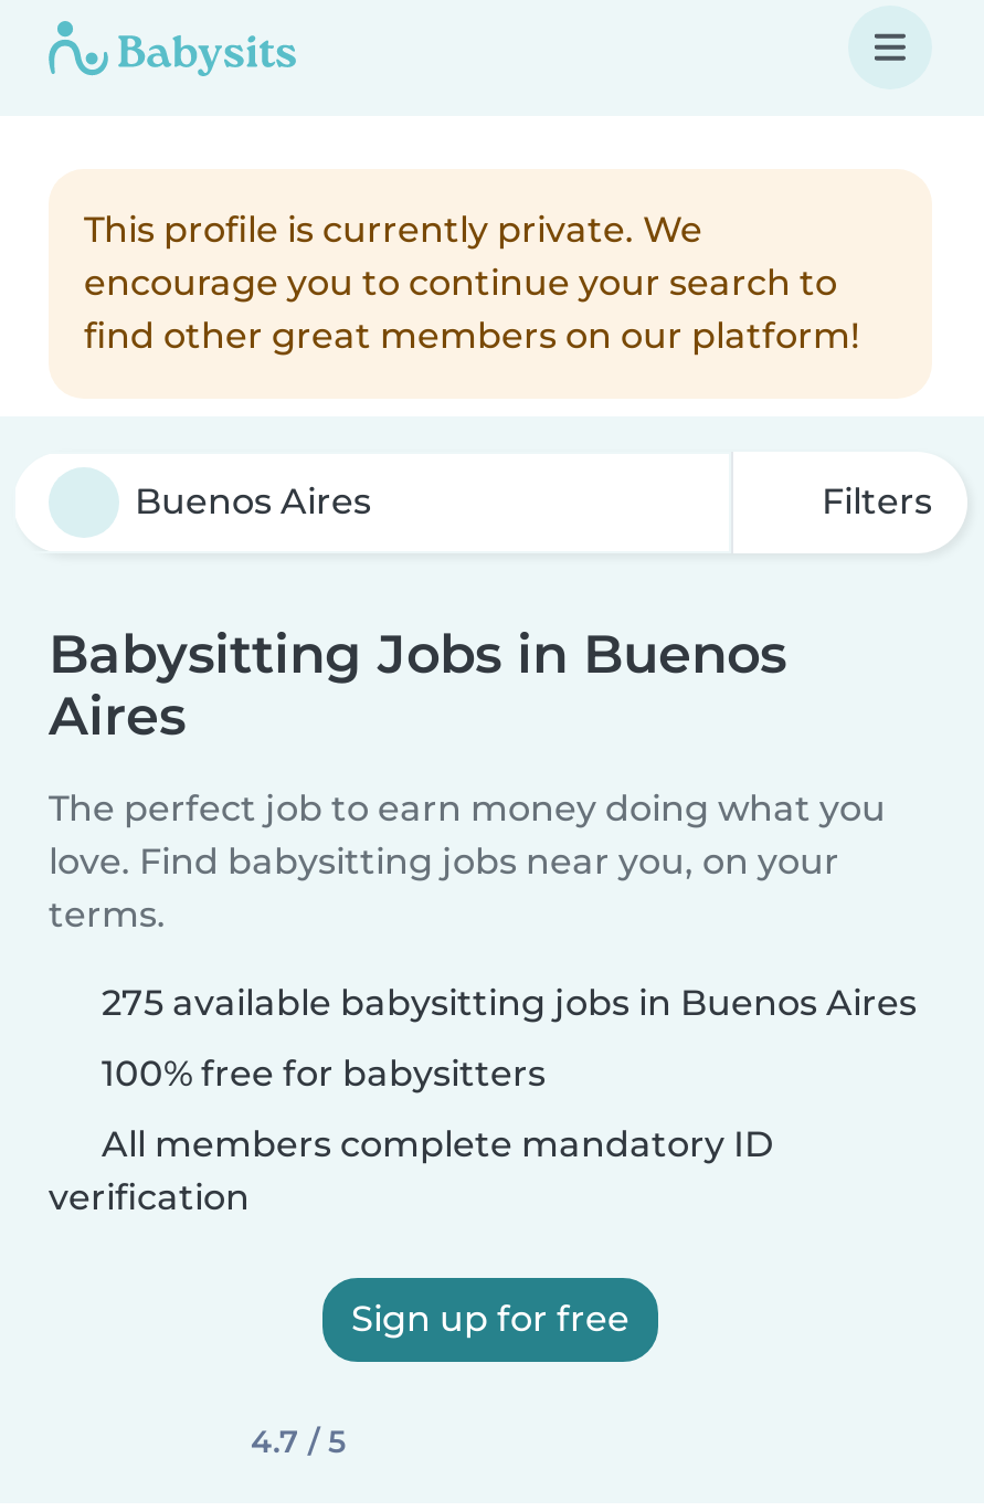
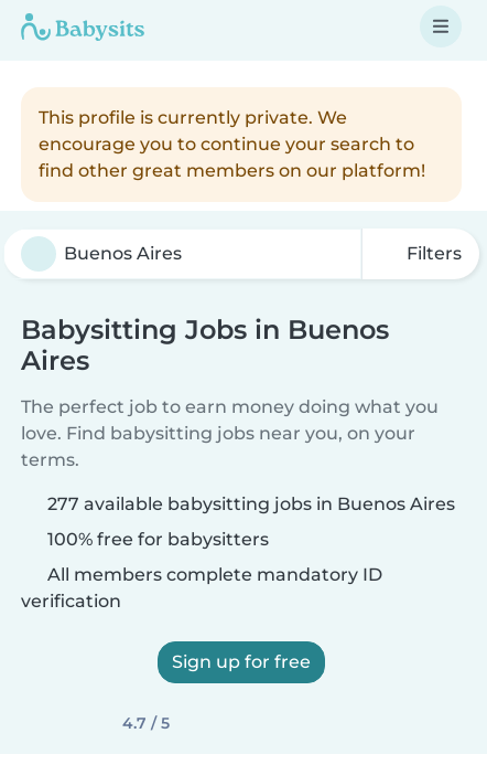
[102,982,917,1024] 275 available babysitting jobs in Buenos Aires -> [47,493,455,514] 277 available babysitting jobs in Buenos Aires

